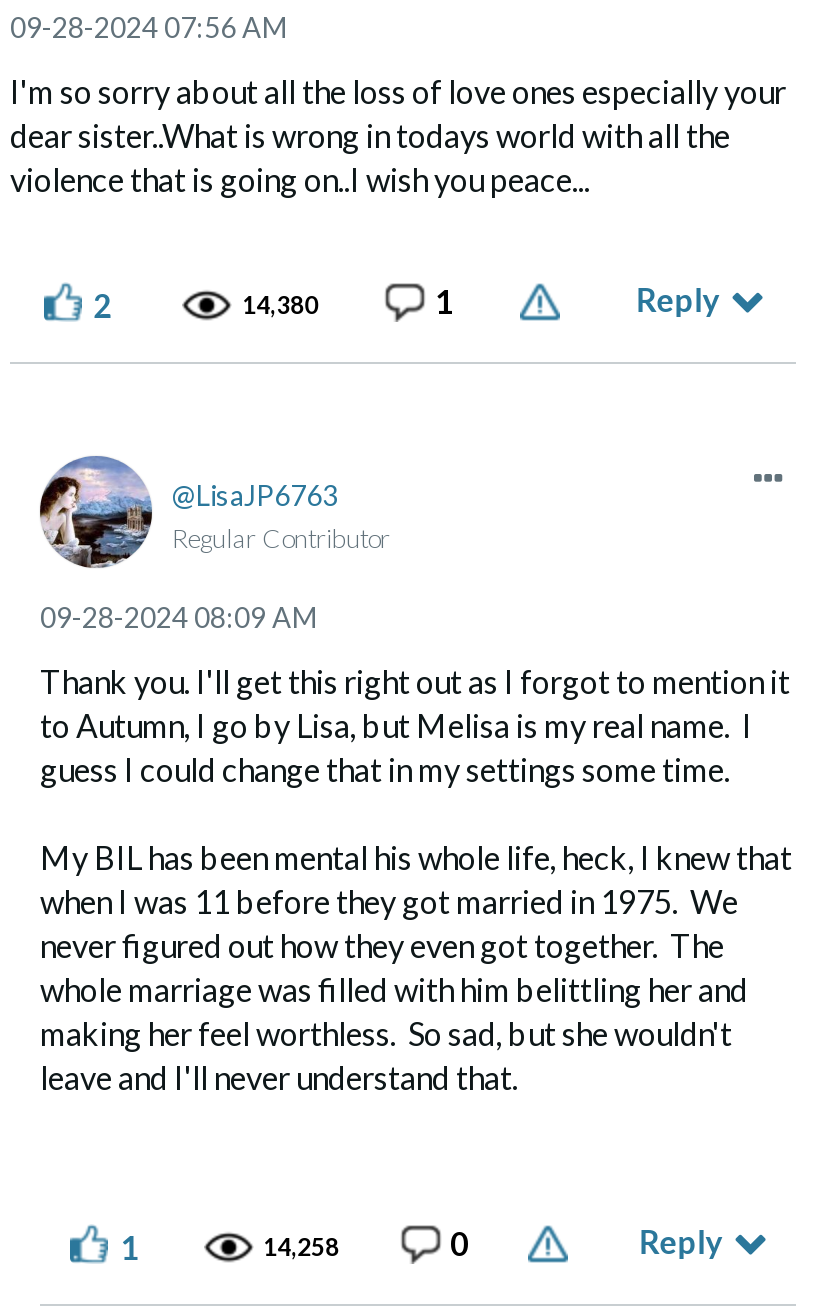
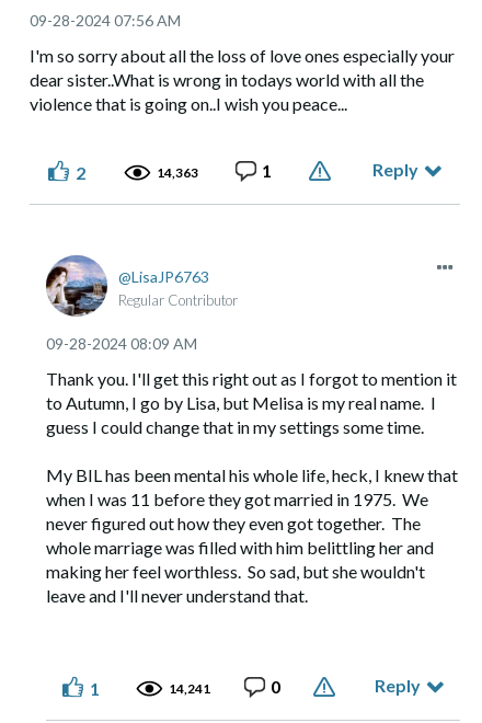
[242,289,318,319] 14,380 -> [157,164,198,180] 14,363
[263,1231,339,1261] 14,258 -> [168,680,210,696] 14,241

